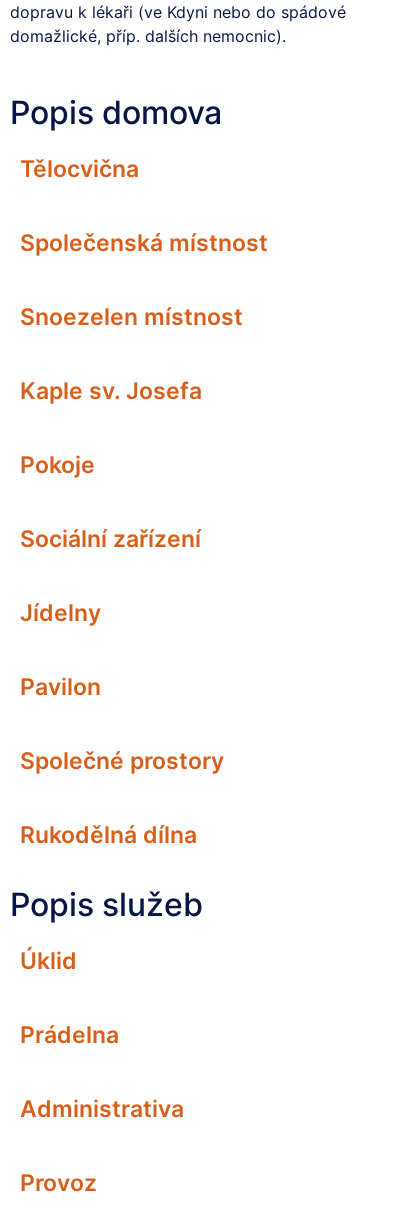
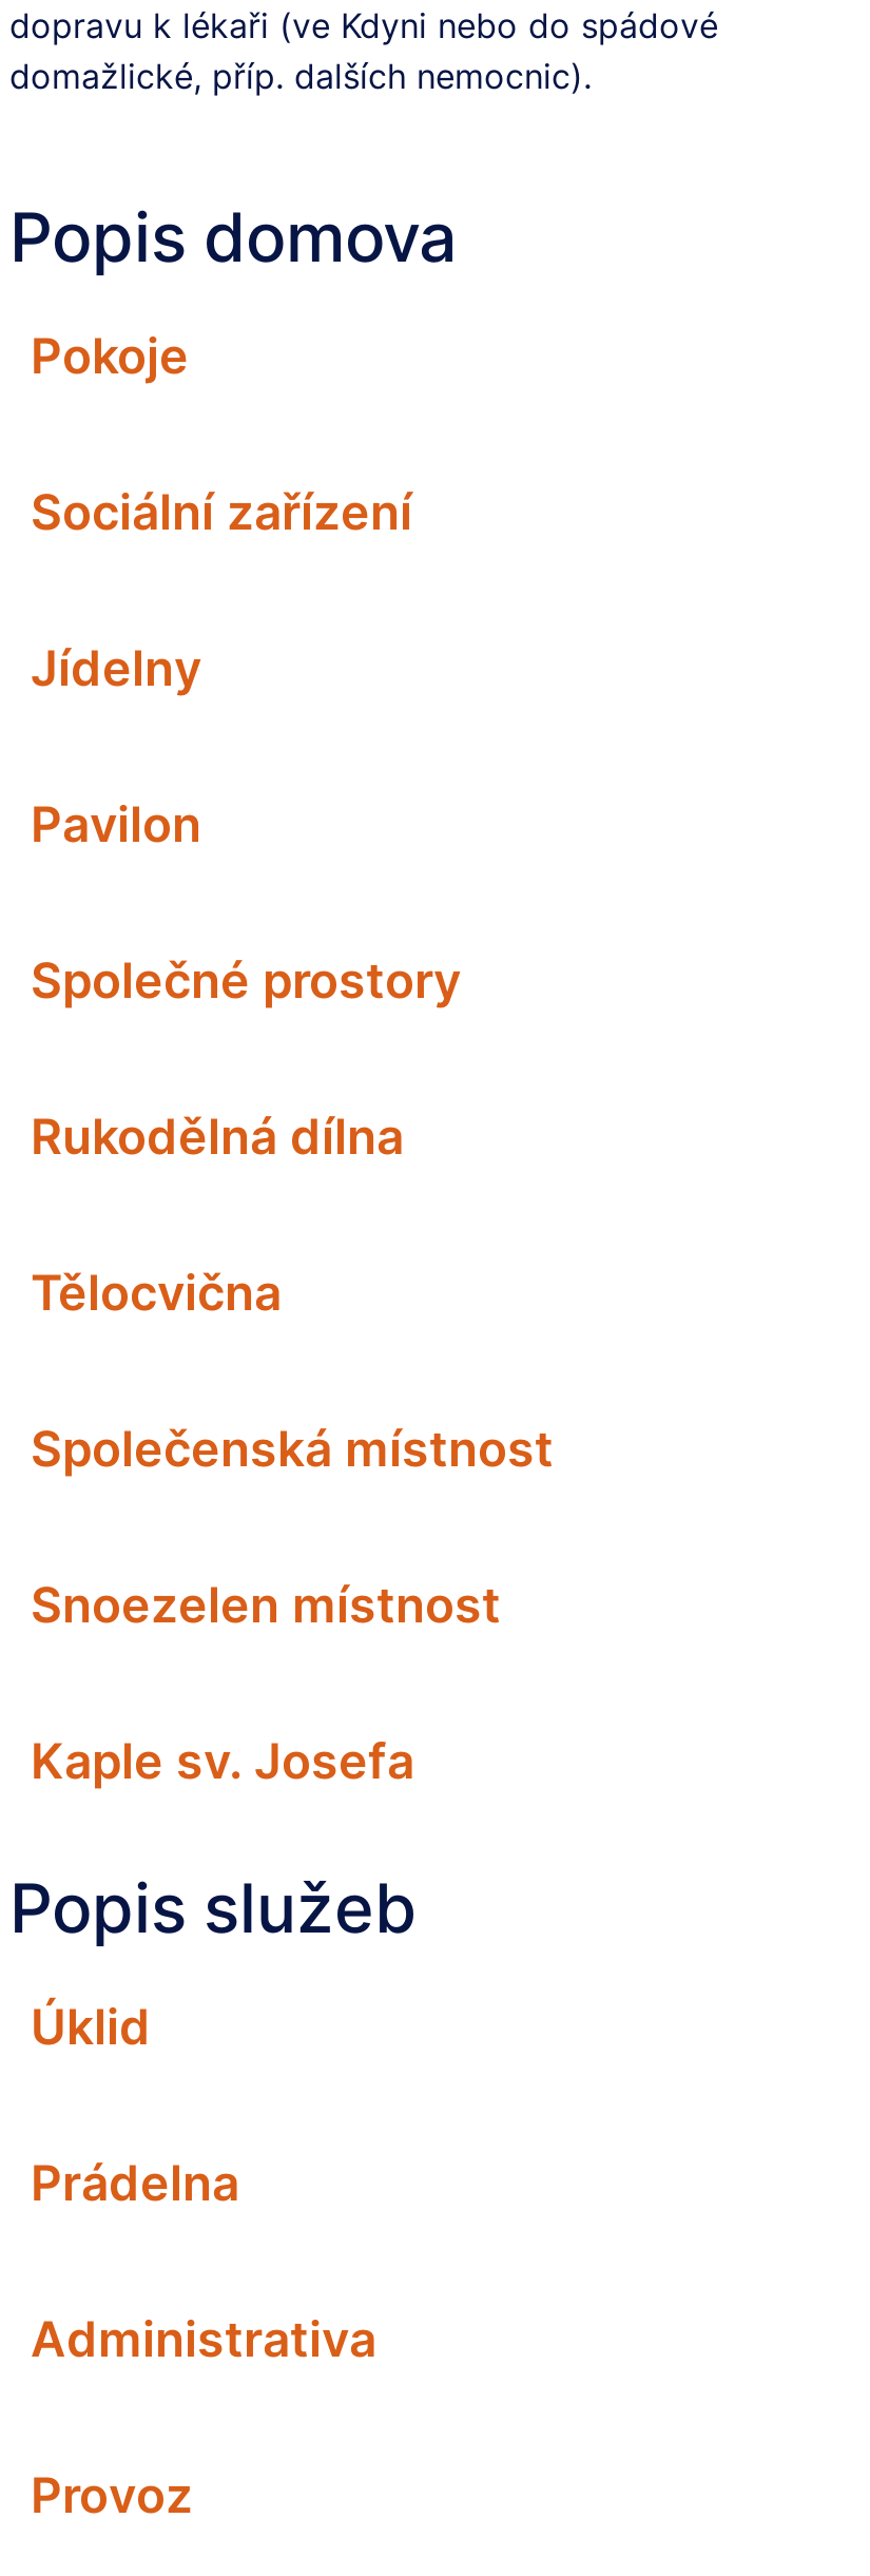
moved [20,155,268,405] -> [31,1264,554,1792]: Tělocvična | Společenská místnost | Snoezelen místnost | Kaple sv. Josefa
moved [20,451,224,849] -> [31,327,461,1167]: Pokoje | Sociální zařízení | Jídelny | Pavilon | Společné prostory | Rukodělná dílna

